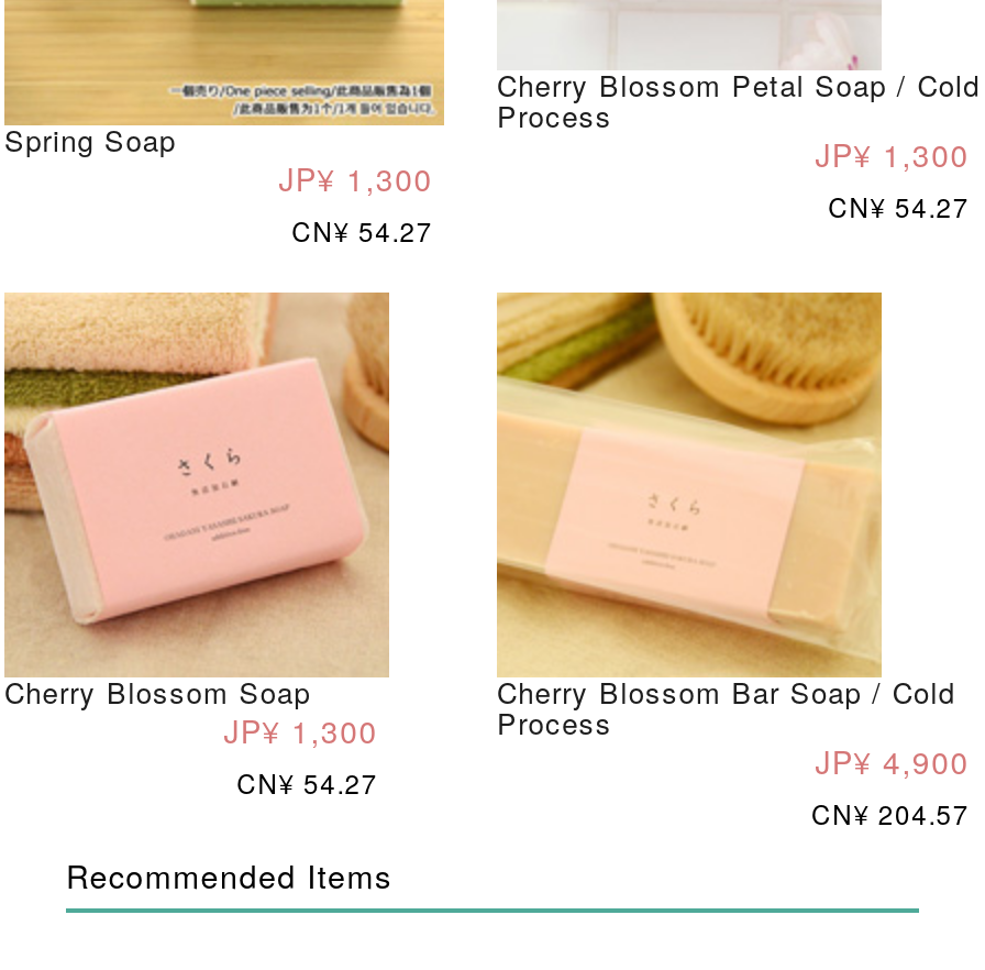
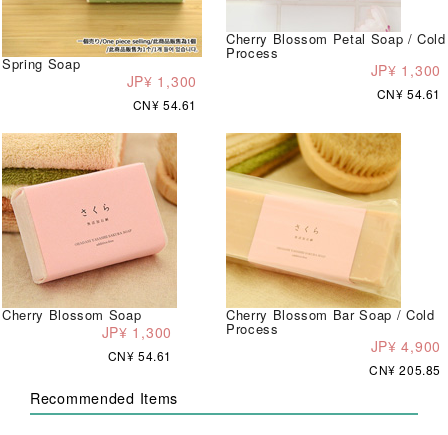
[828,186,970,224] CN¥ 54.27 -> [377,85,441,102] CN¥ 54.61
[292,210,433,248] CN¥ 54.27 -> [133,96,197,113] CN¥ 54.61
[237,763,378,800] CN¥ 54.27 -> [108,347,172,364] CN¥ 54.61
[811,793,970,831] CN¥ 204.57 -> [369,361,441,378] CN¥ 205.85

